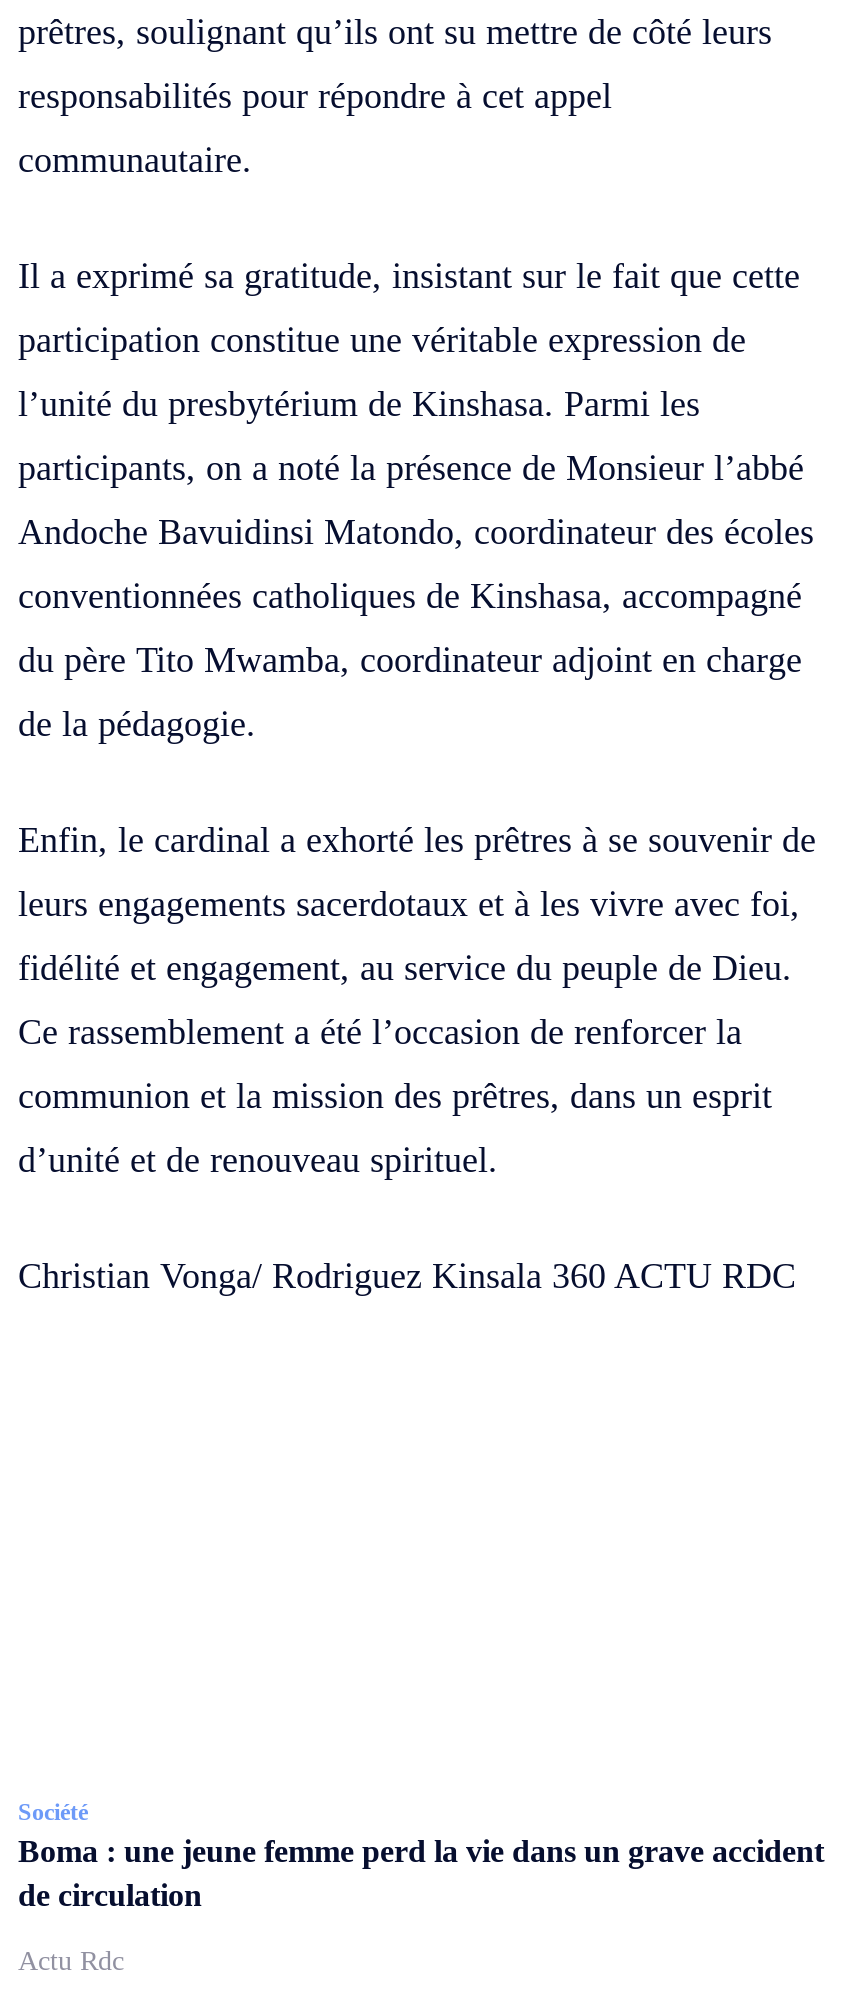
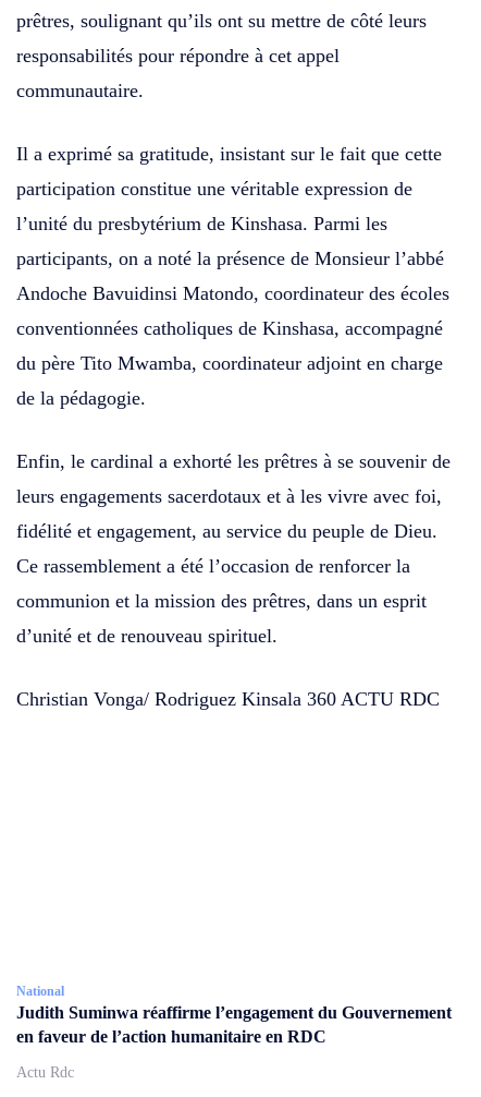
[18,1798,824,1912] Société | Boma : une jeune femme perd la vie dans un grave accident | de circulation -> [16,983,452,1046] National | Judith Suminwa réaffirme l’engagement du Gouvernement | en faveur de l’action humanitaire en RDC

